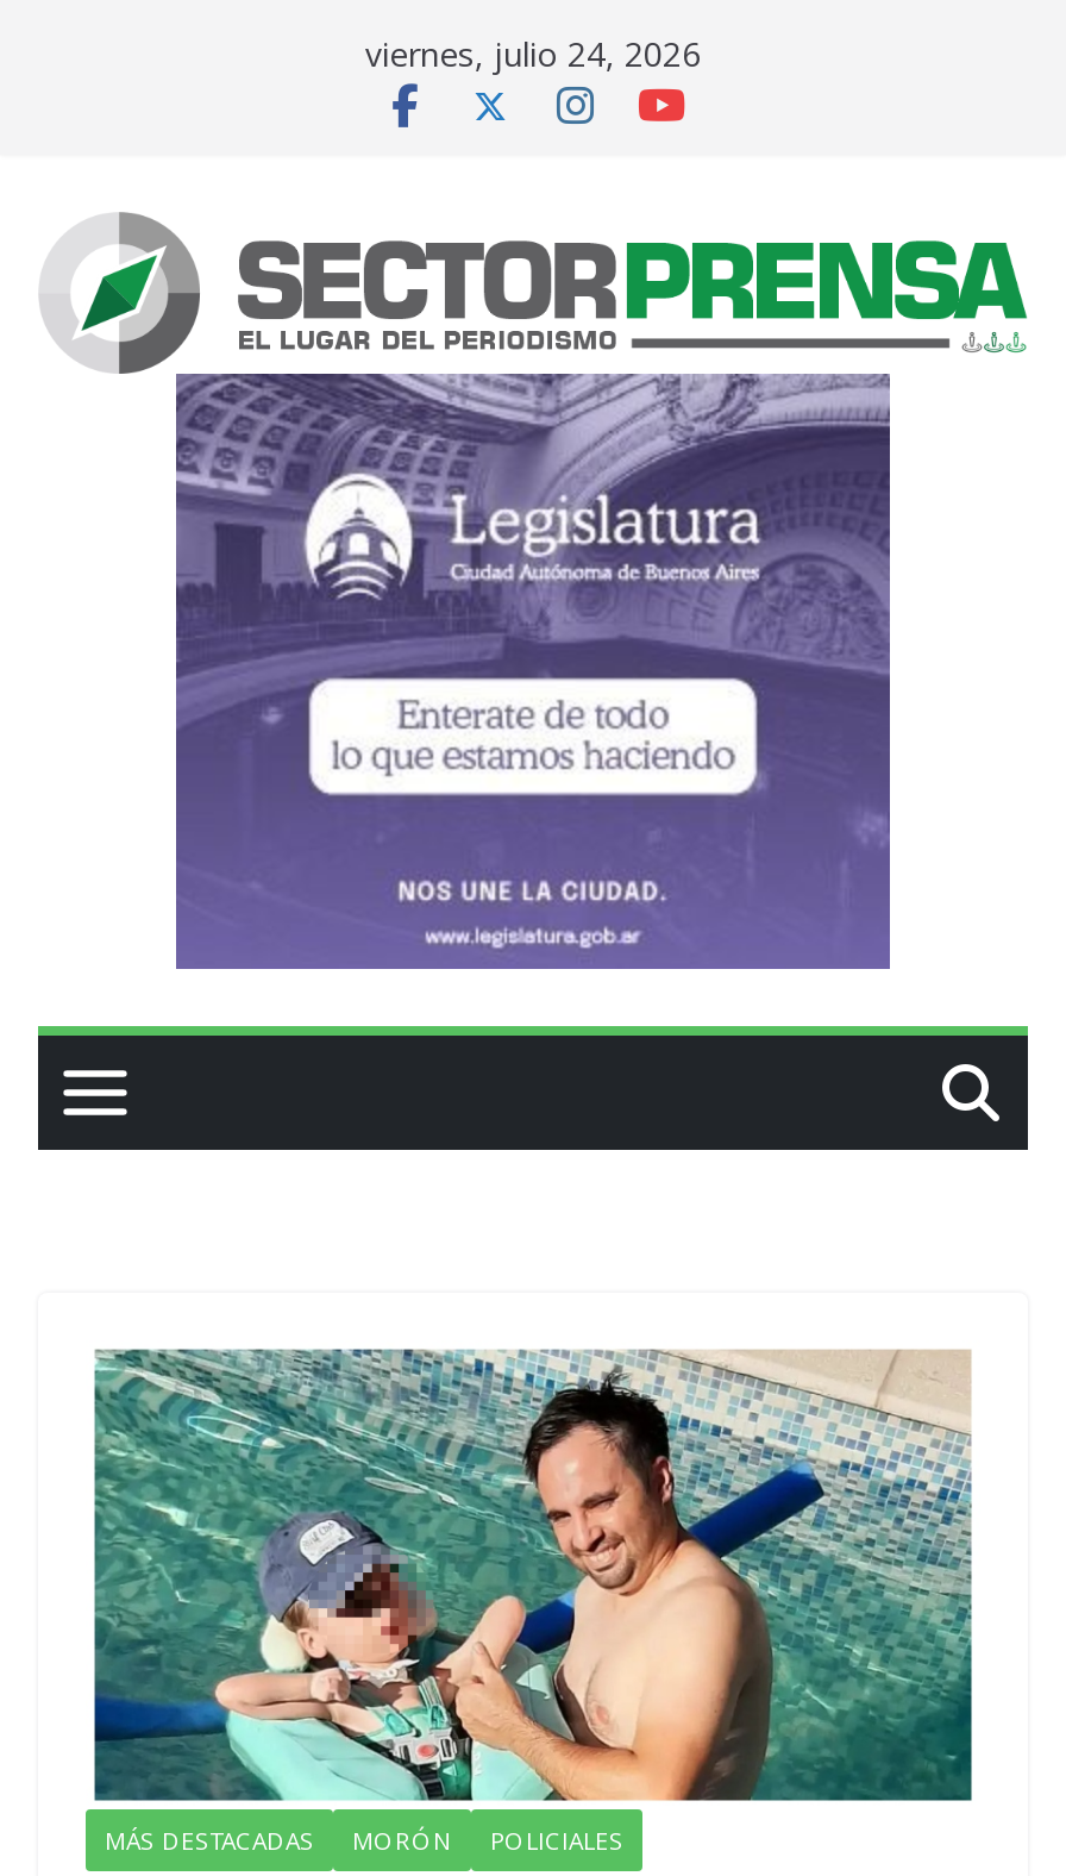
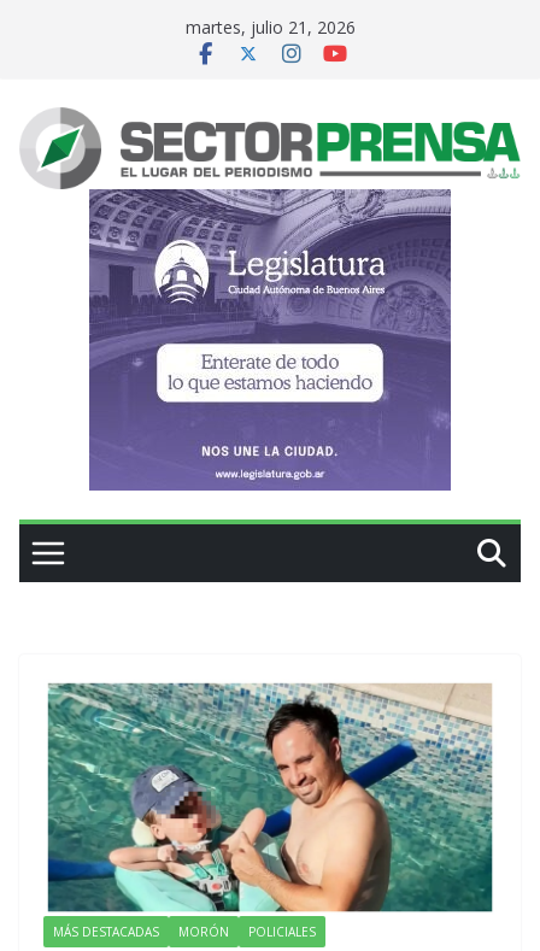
[365,31,701,76] viernes, julio 24, 2026 -> [185,16,355,39] martes, julio 21, 2026

